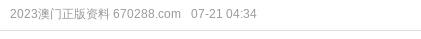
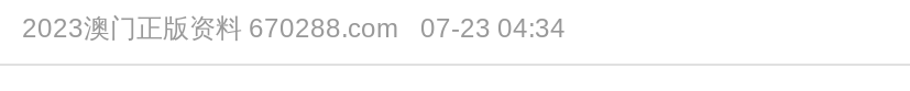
[10,7,257,21] 2023澳门正版资料 670288.com 07-21 04:34 -> [22,13,566,44] 2023澳门正版资料 670288.com 07-23 04:34

